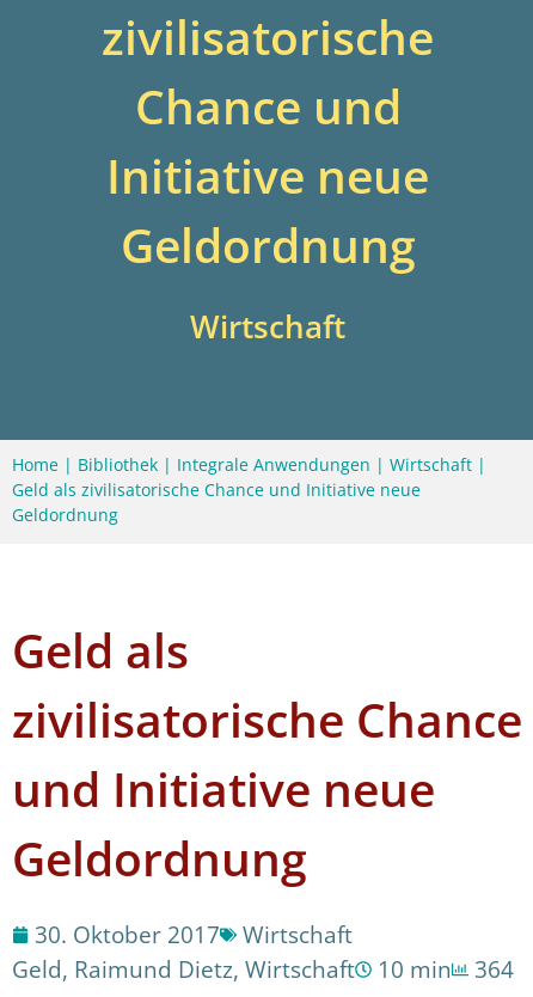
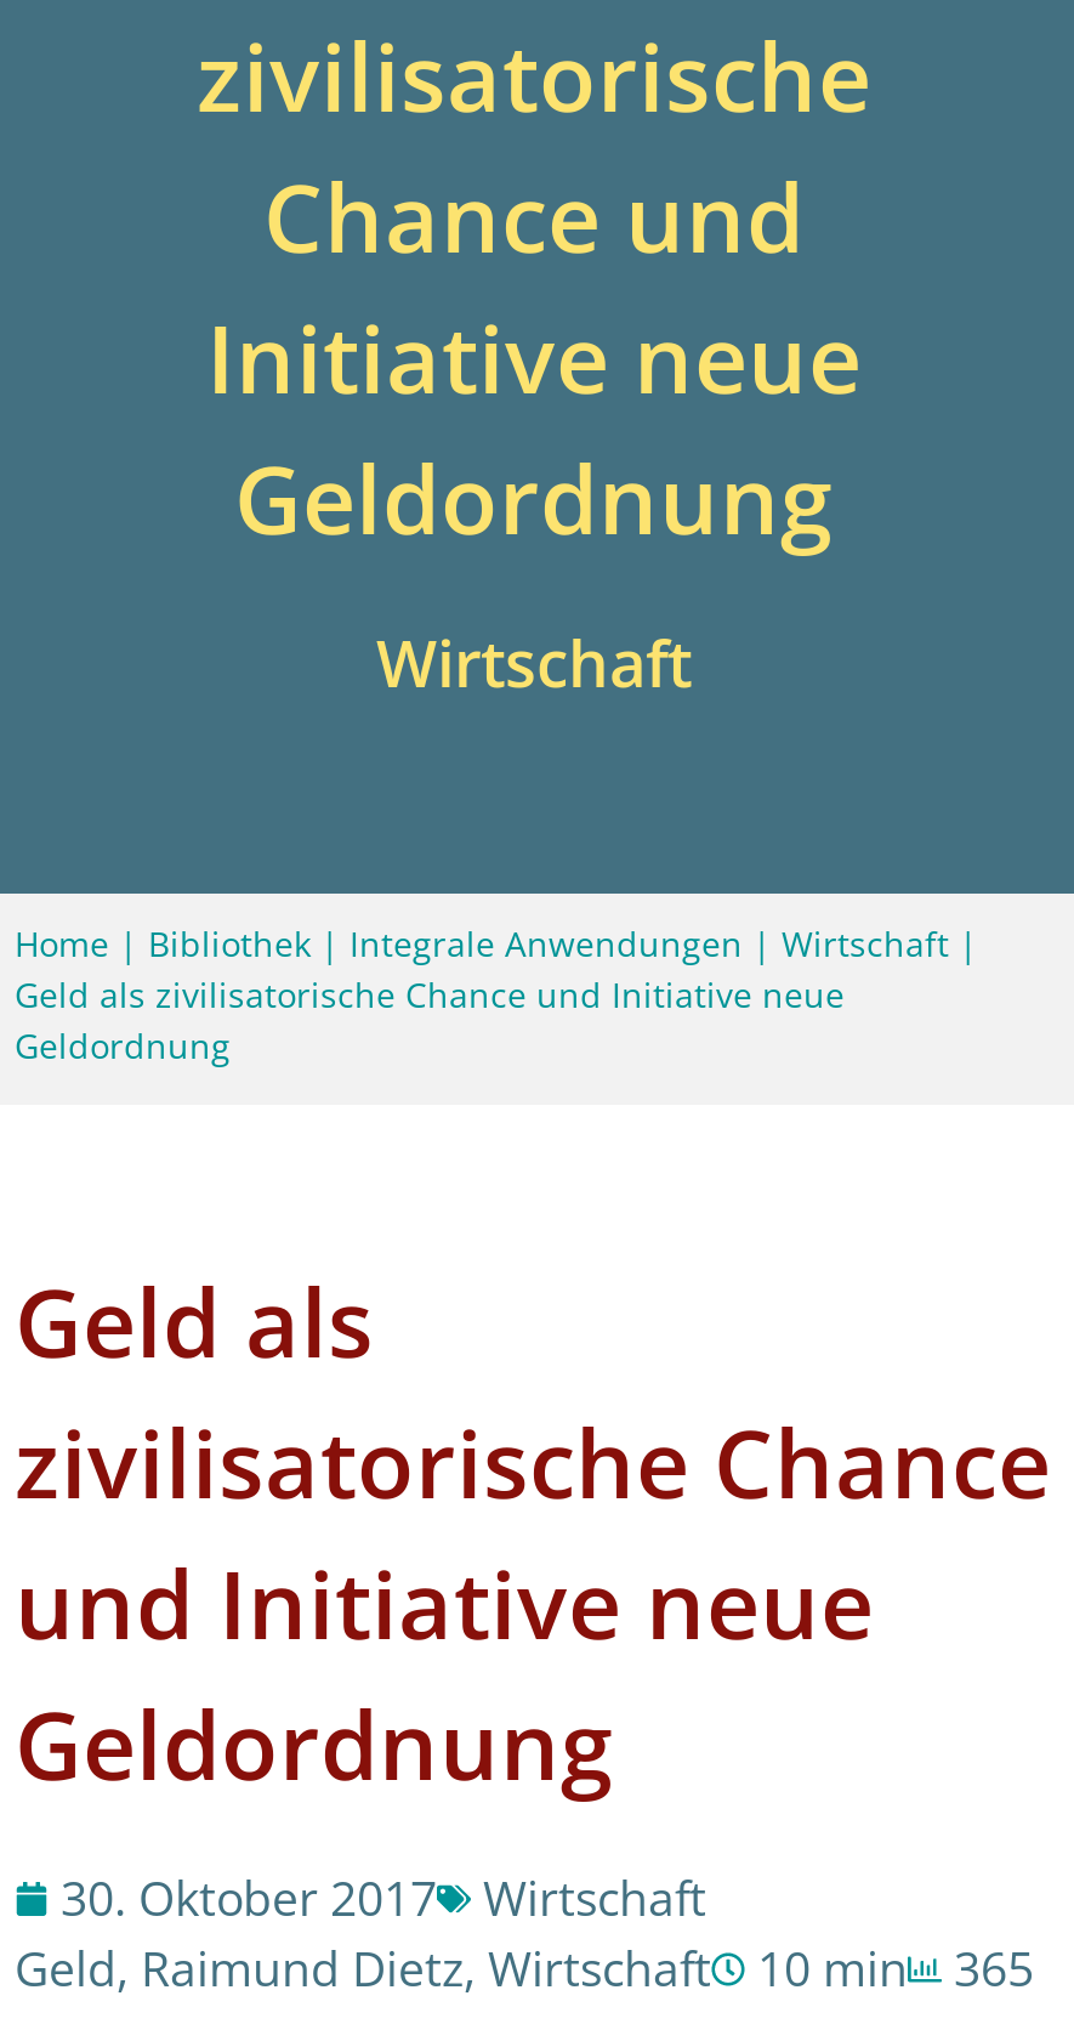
[12,953,514,986] Geld, Raimund Dietz, Wirtschaft 10 min 364 -> [15,1936,1034,2002] Geld, Raimund Dietz, Wirtschaft 10 min 365

